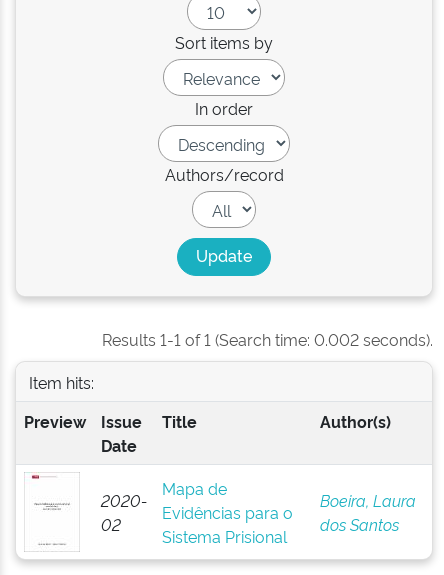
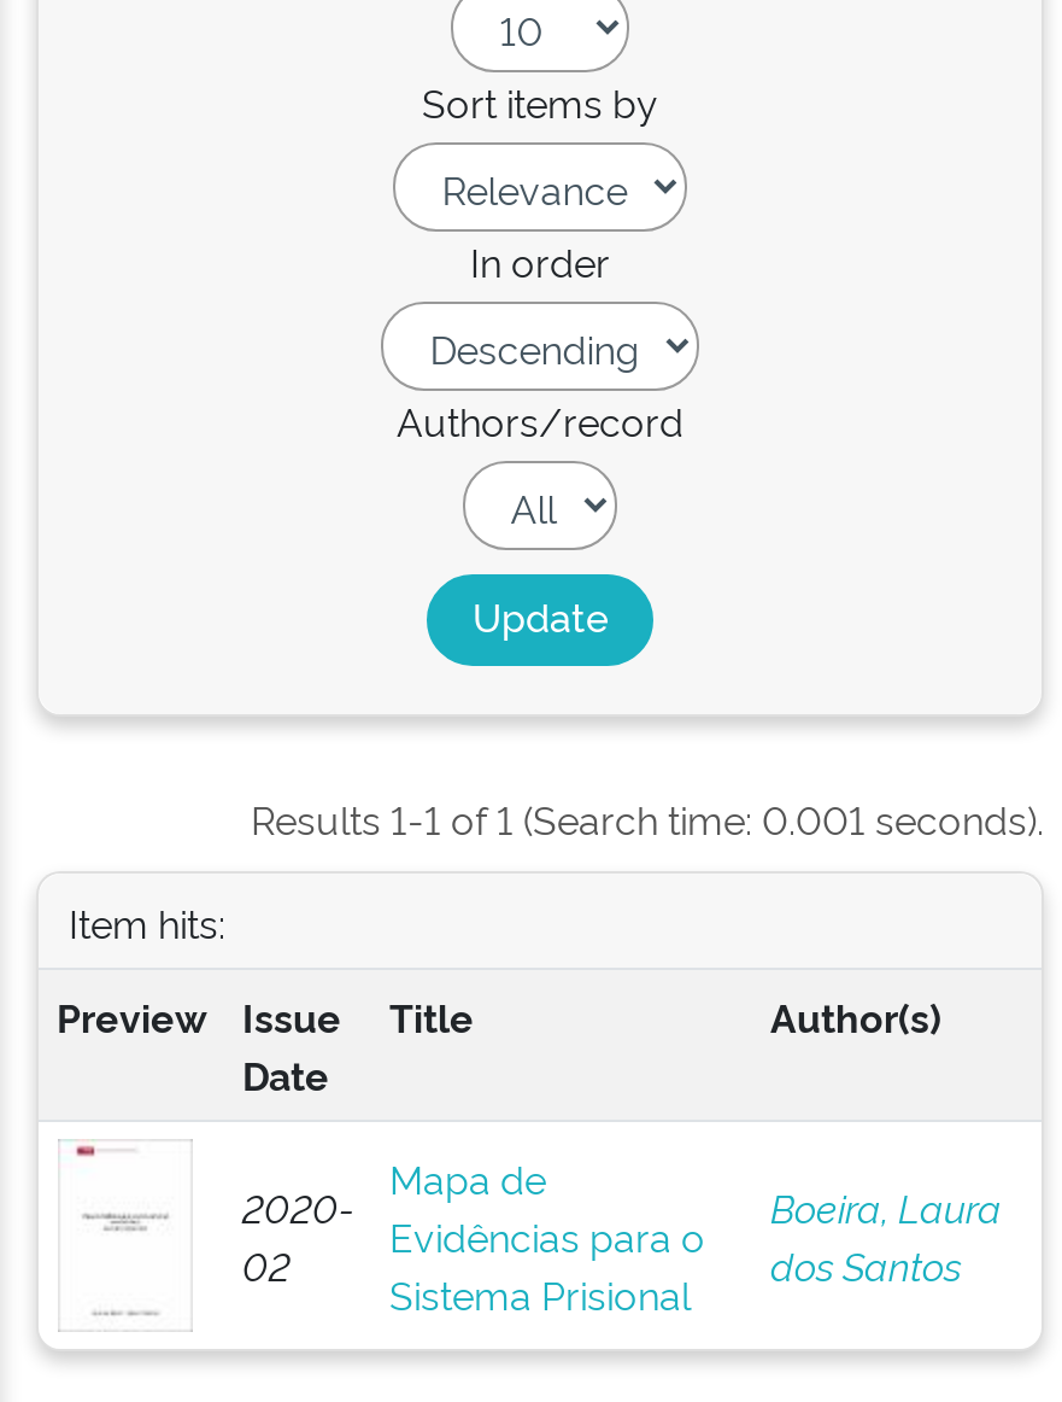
[102,328,433,350] Results 1-1 of 1 (Search time: 0.002 seconds). -> [251,791,1044,845] Results 1-1 of 1 (Search time: 0.001 seconds).

